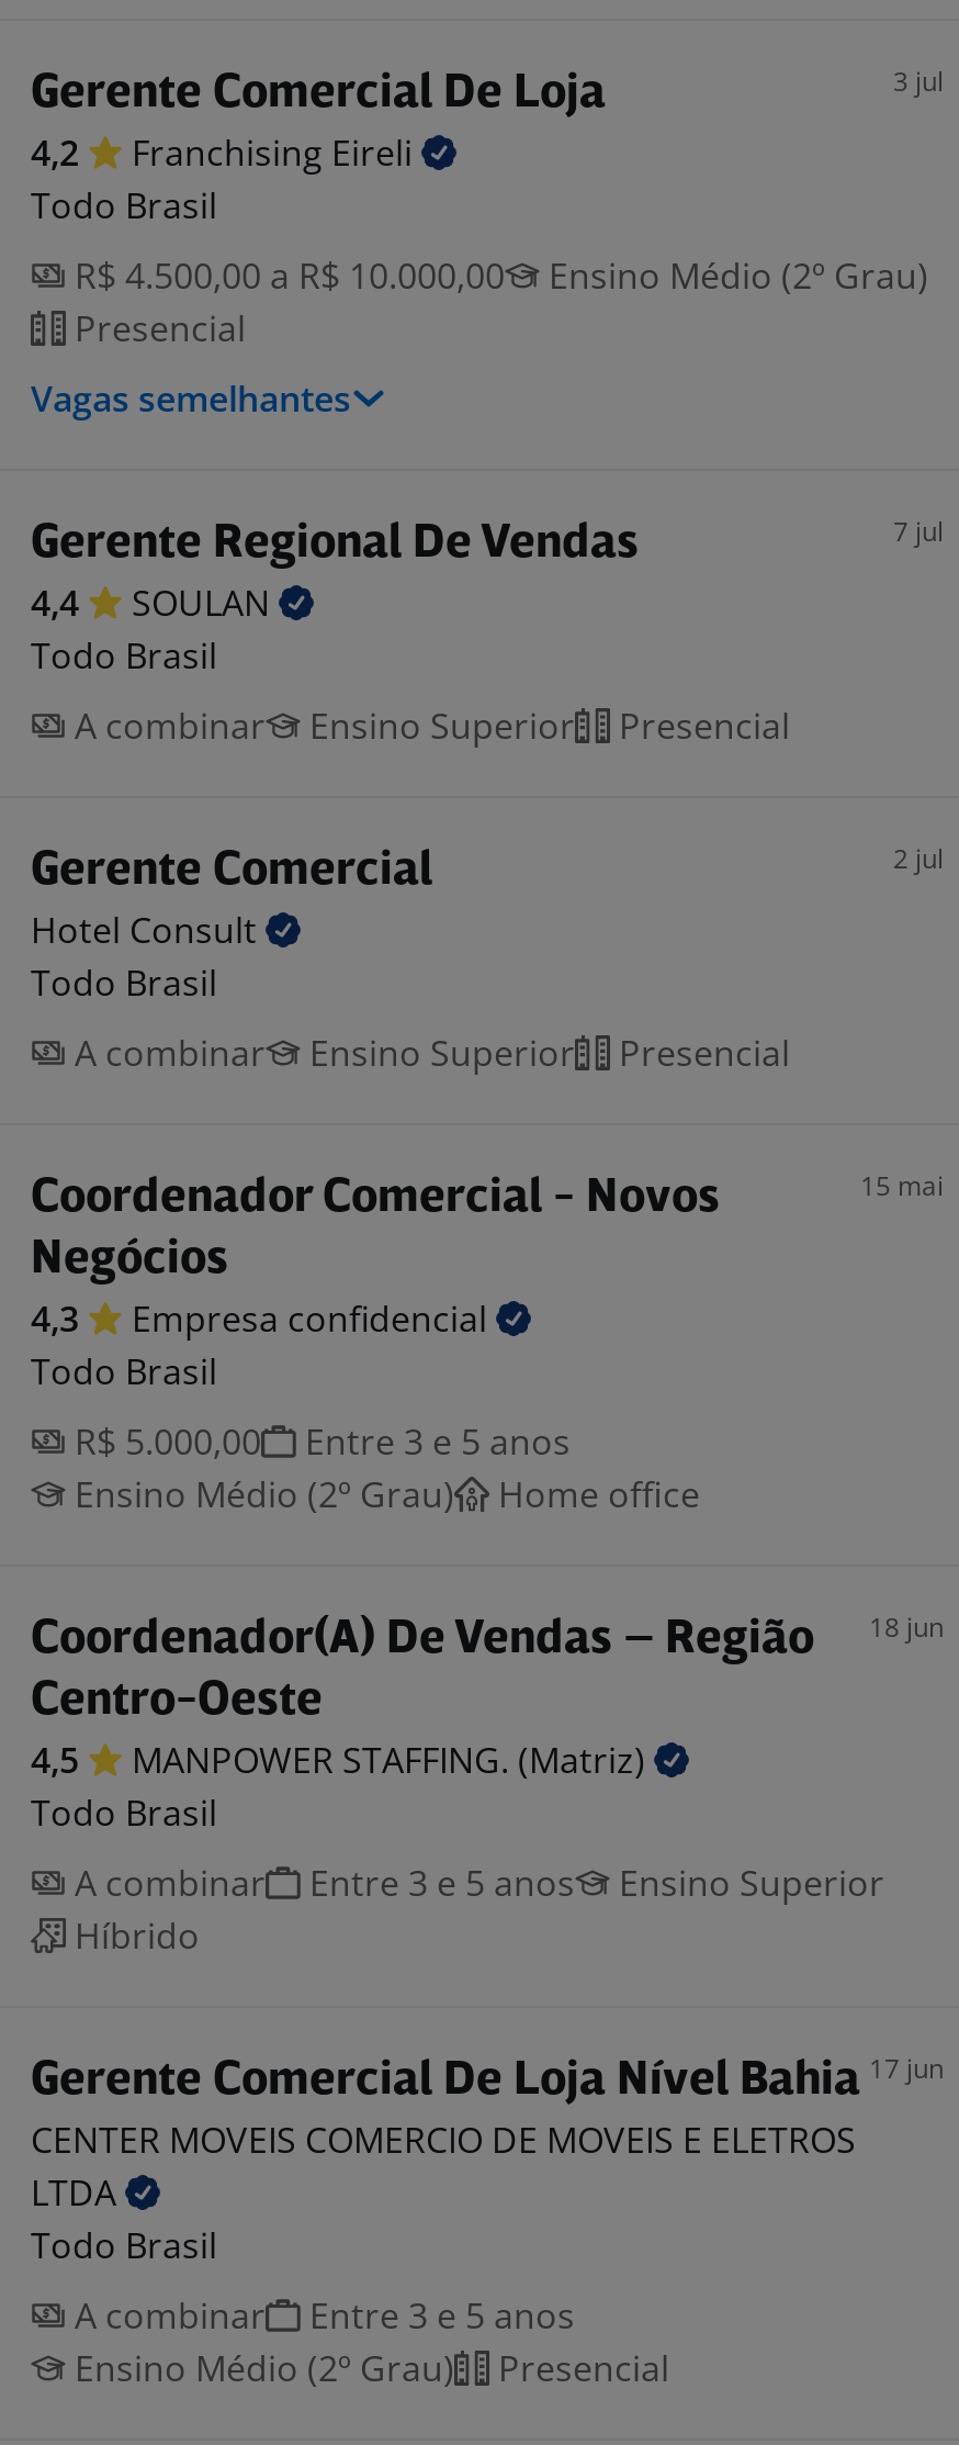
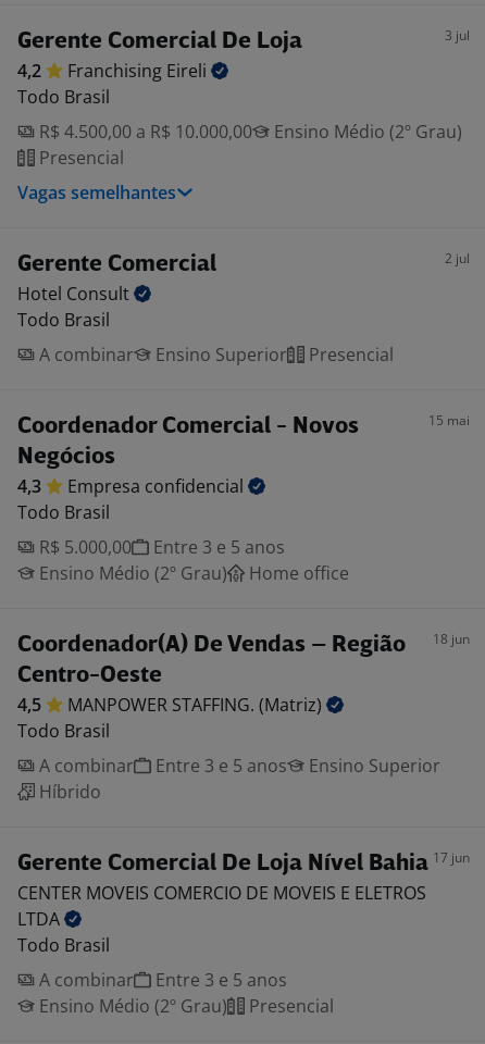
[31,513,944,750] Gerente Regional De Vendas | 7 jul | 4,4 | SOULAN | Todo Brasil | A combinar | Ensino Superior | Presencial -> none

